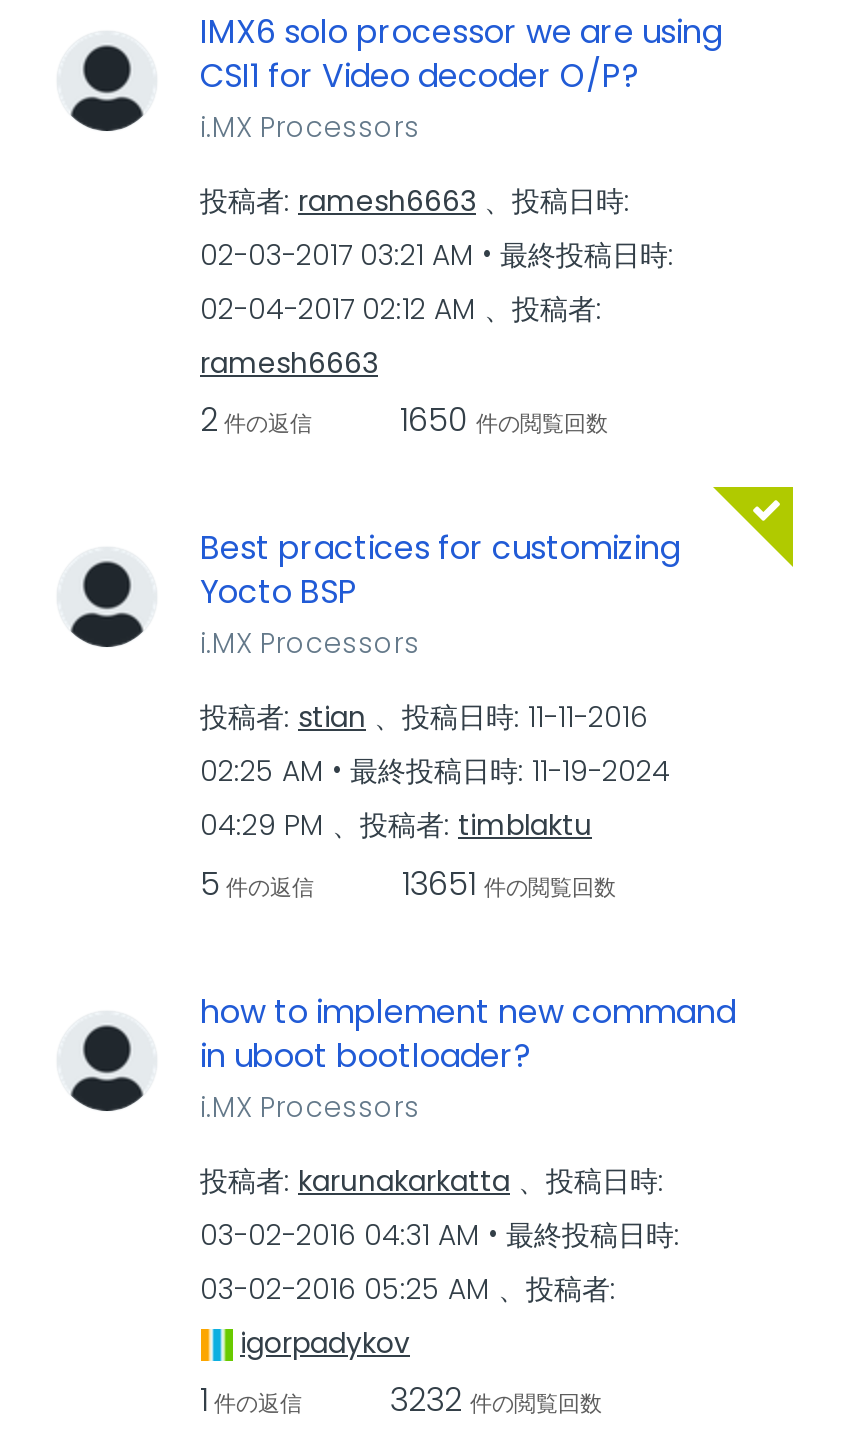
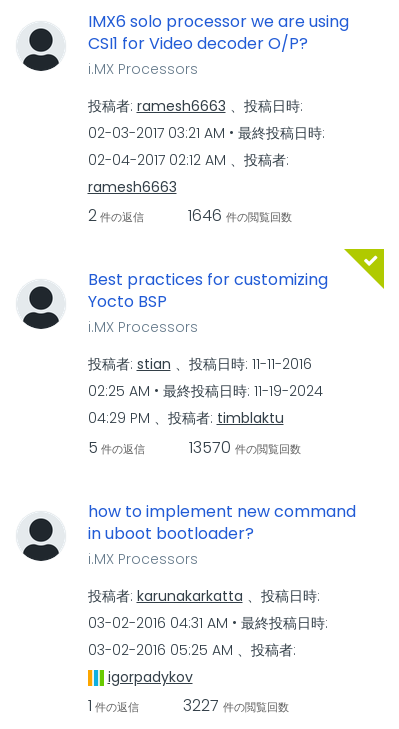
[400,397,608,443] 1650 件の閲覧回数 -> [187,204,291,227] 1646 件の閲覧回数
[402,860,616,906] 13651 件の閲覧回数 -> [188,435,300,458] 13570 件の閲覧回数
[390,1377,602,1423] 3232 件の閲覧回数 -> [182,694,288,717] 3227 件の閲覧回数

